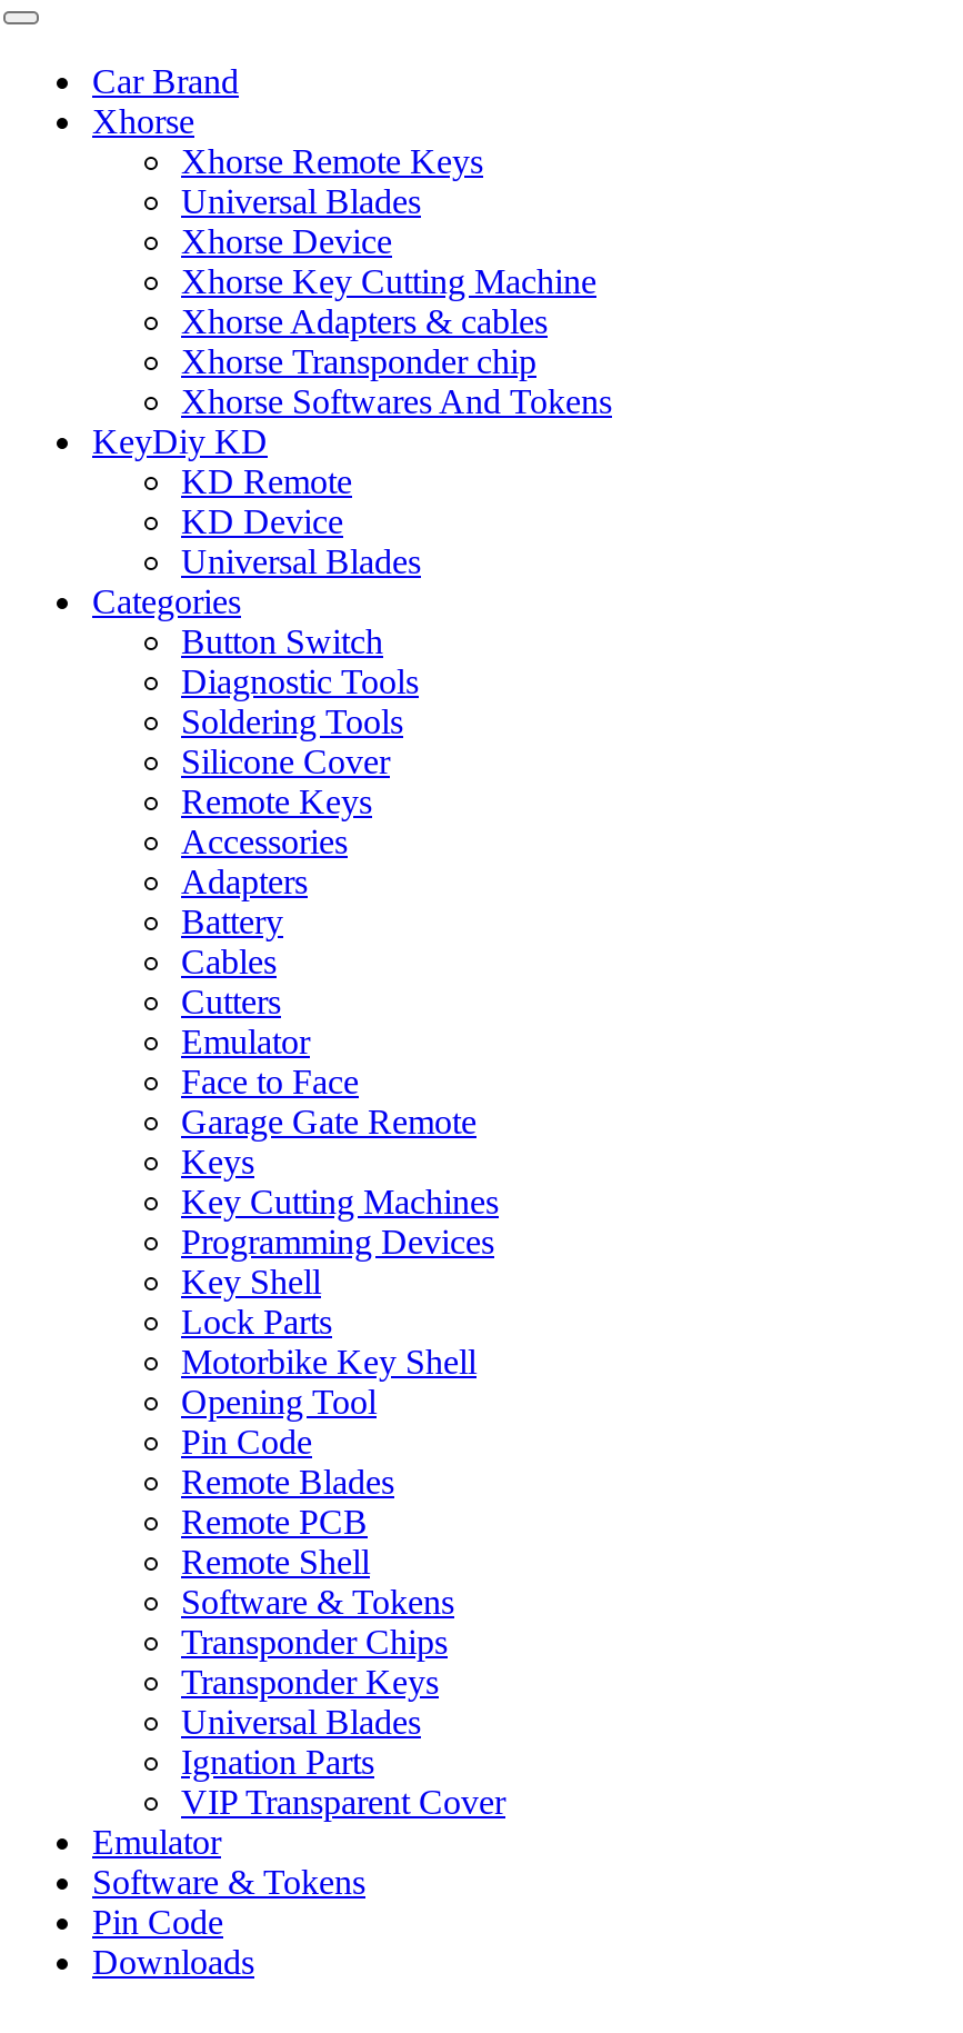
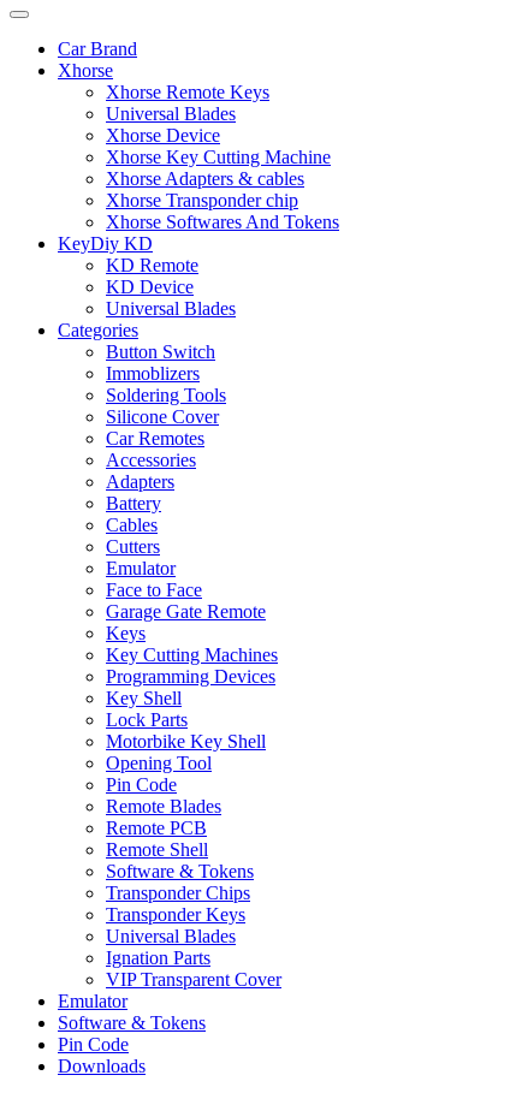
[181,662,419,700] Diagnostic Tools -> [106,363,200,384] Immoblizers
[181,783,372,820] Remote Keys -> [106,428,204,449] Car Remotes

